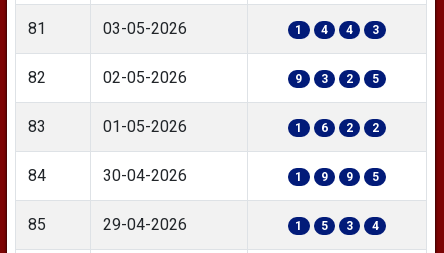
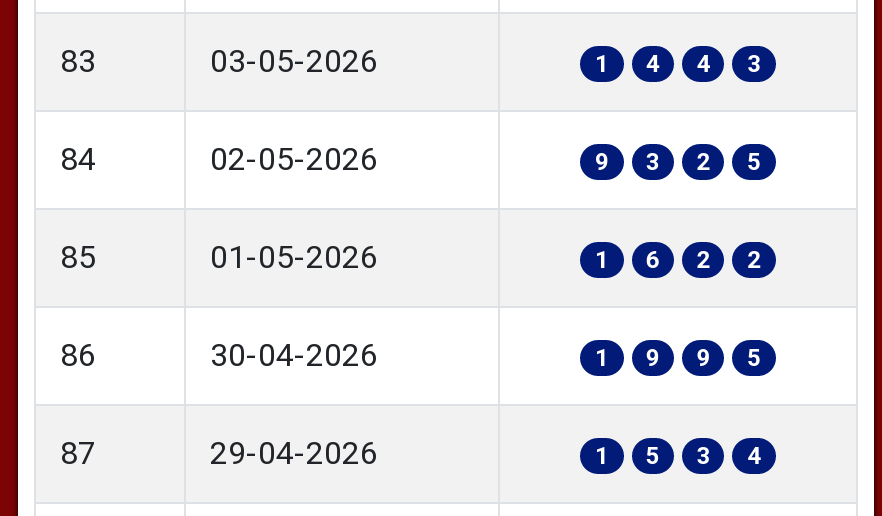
[28,19,46,38] 81 -> [60,42,96,80] 83
[28,68,46,87] 82 -> [60,140,96,178] 84
[28,117,46,136] 83 -> [60,238,96,276] 85
[28,166,46,185] 84 -> [60,336,96,374] 86
[28,215,46,234] 85 -> [60,434,96,472] 87

